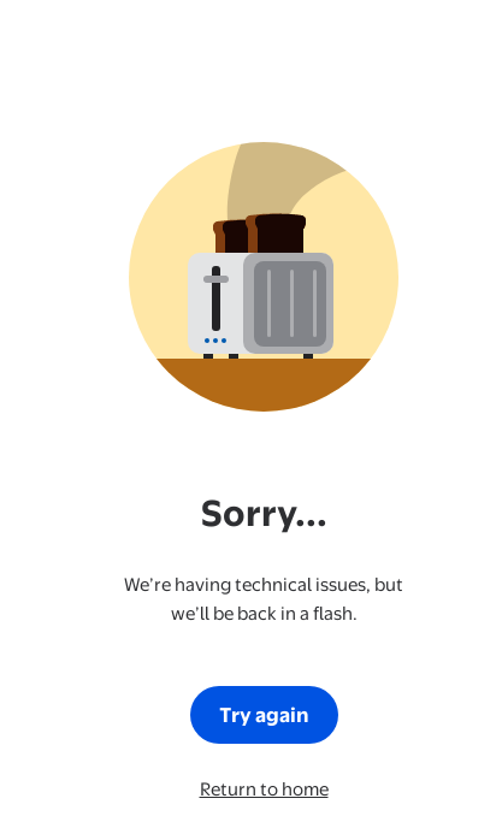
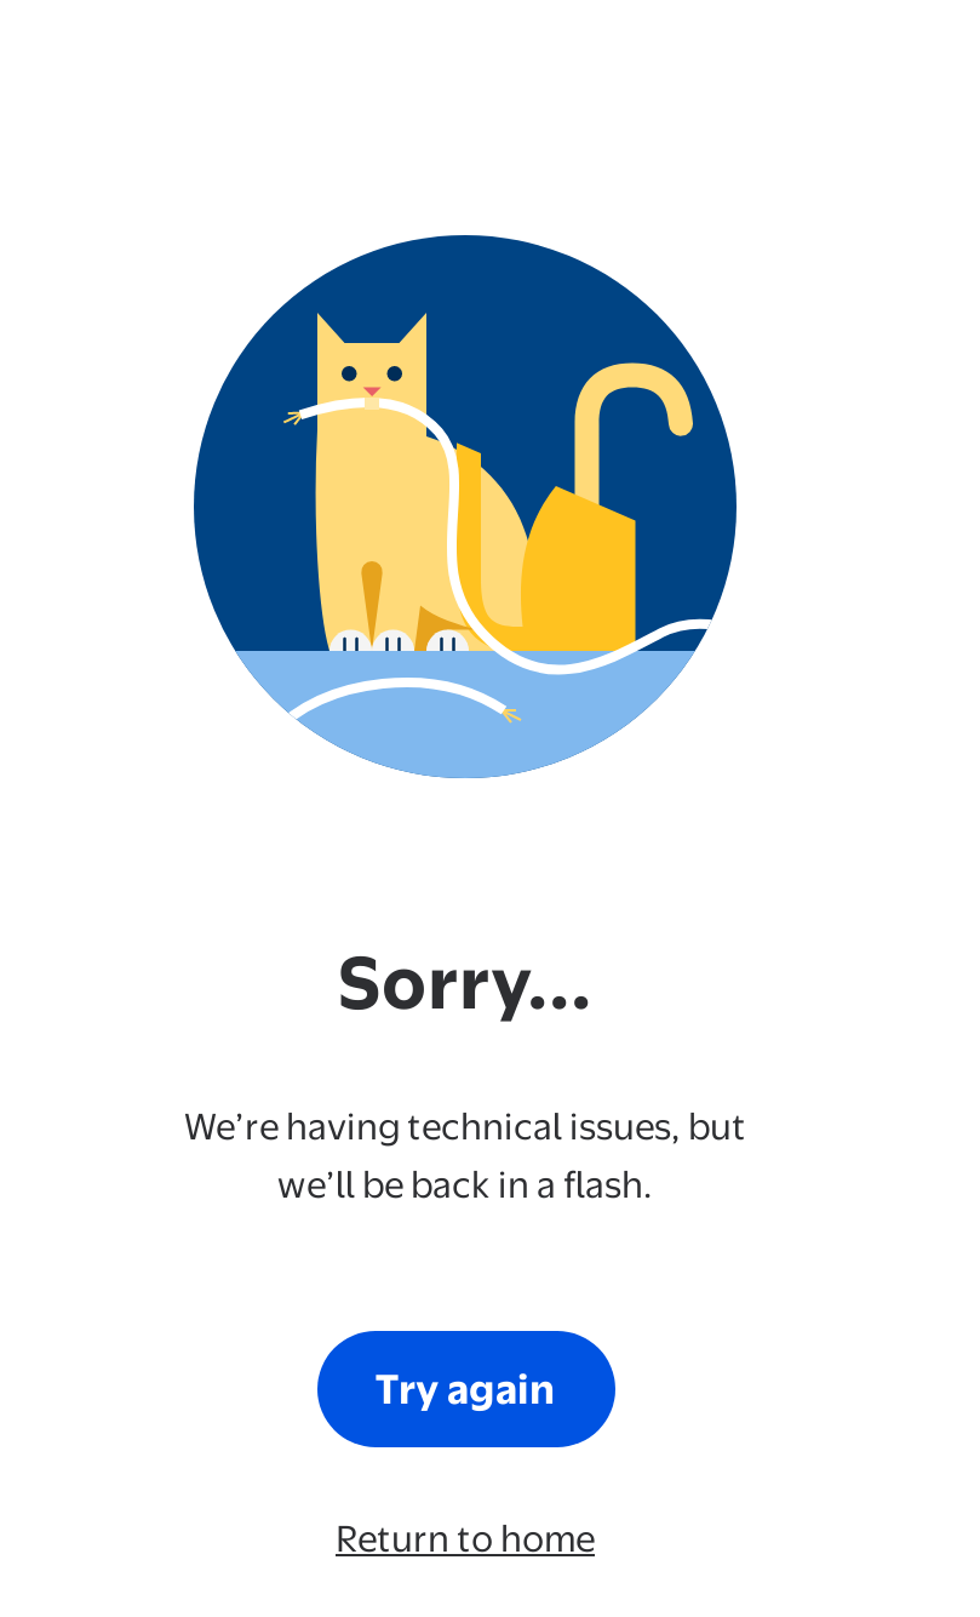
[129,142,398,413] [image] -> [191,233,739,781] [image]

